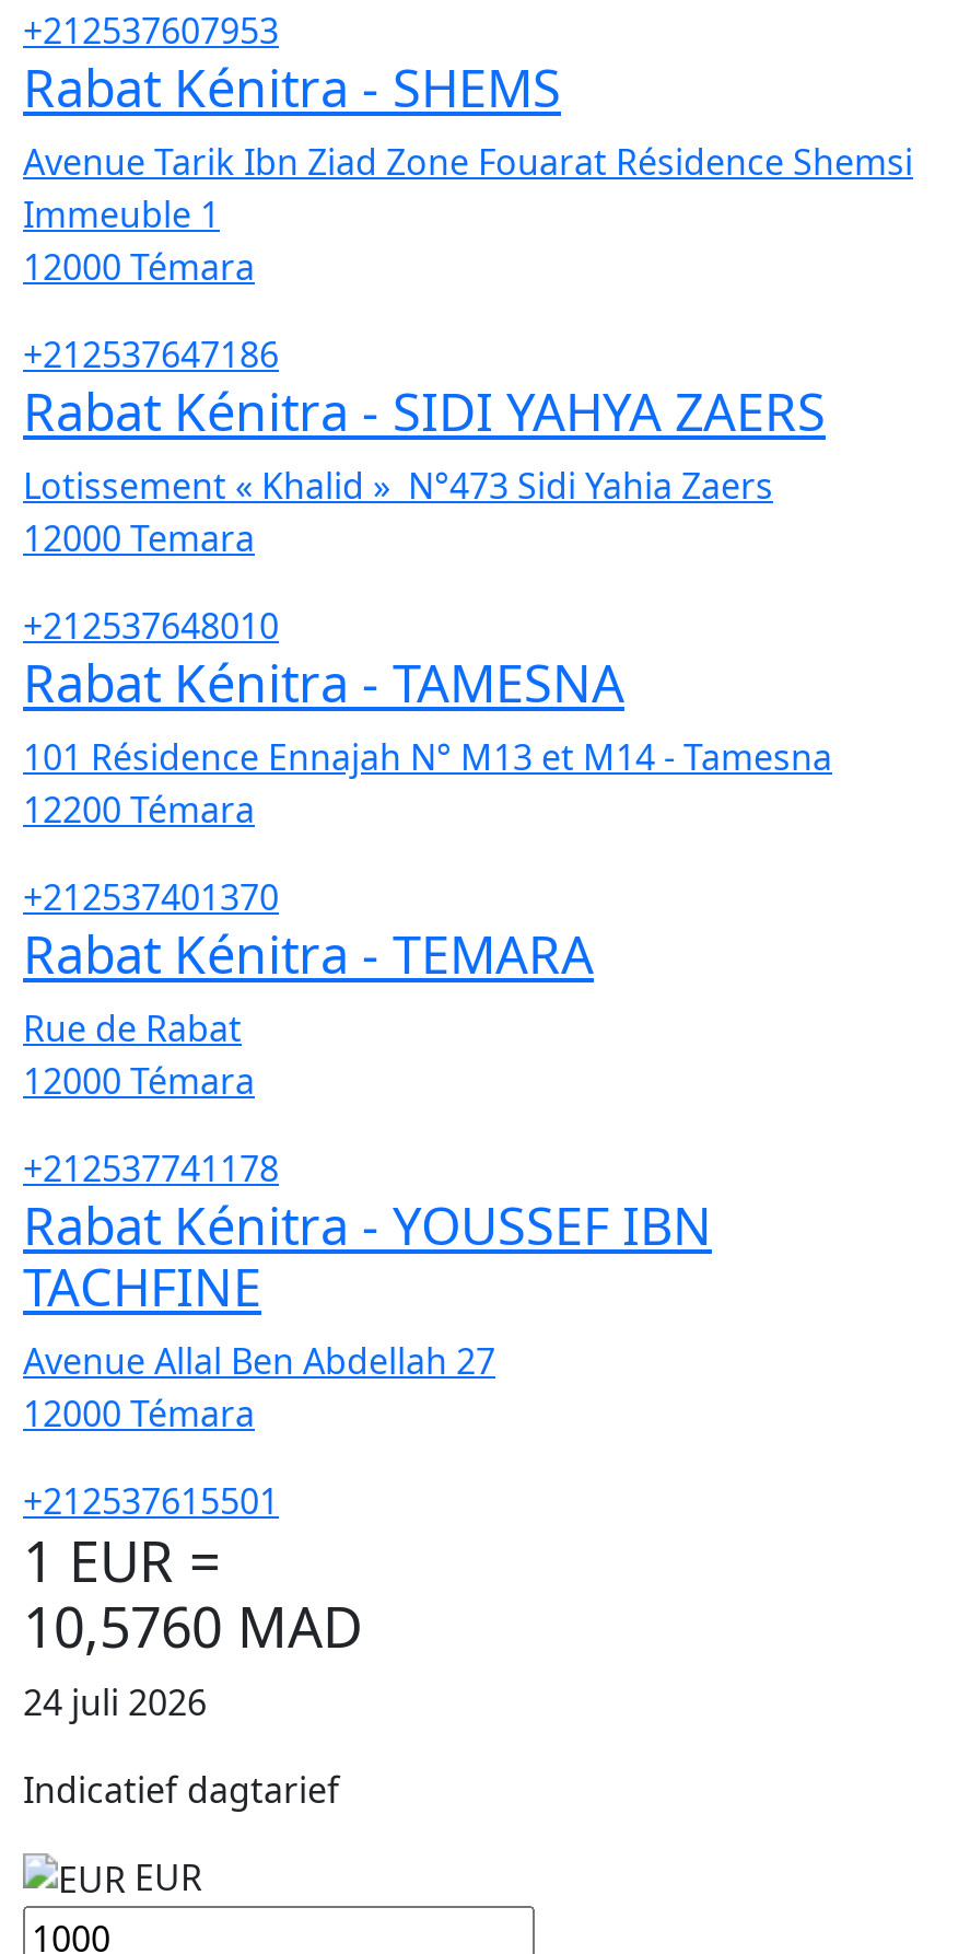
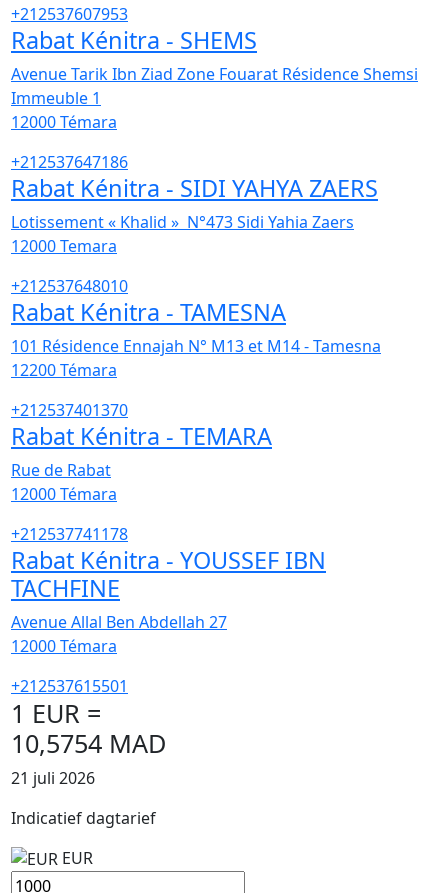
[23,1588,362,1662] 10,5760 MAD -> [11,726,166,760] 10,5754 MAD
[23,1677,207,1726] 24 juli 2026 -> [11,767,95,789] 21 juli 2026

